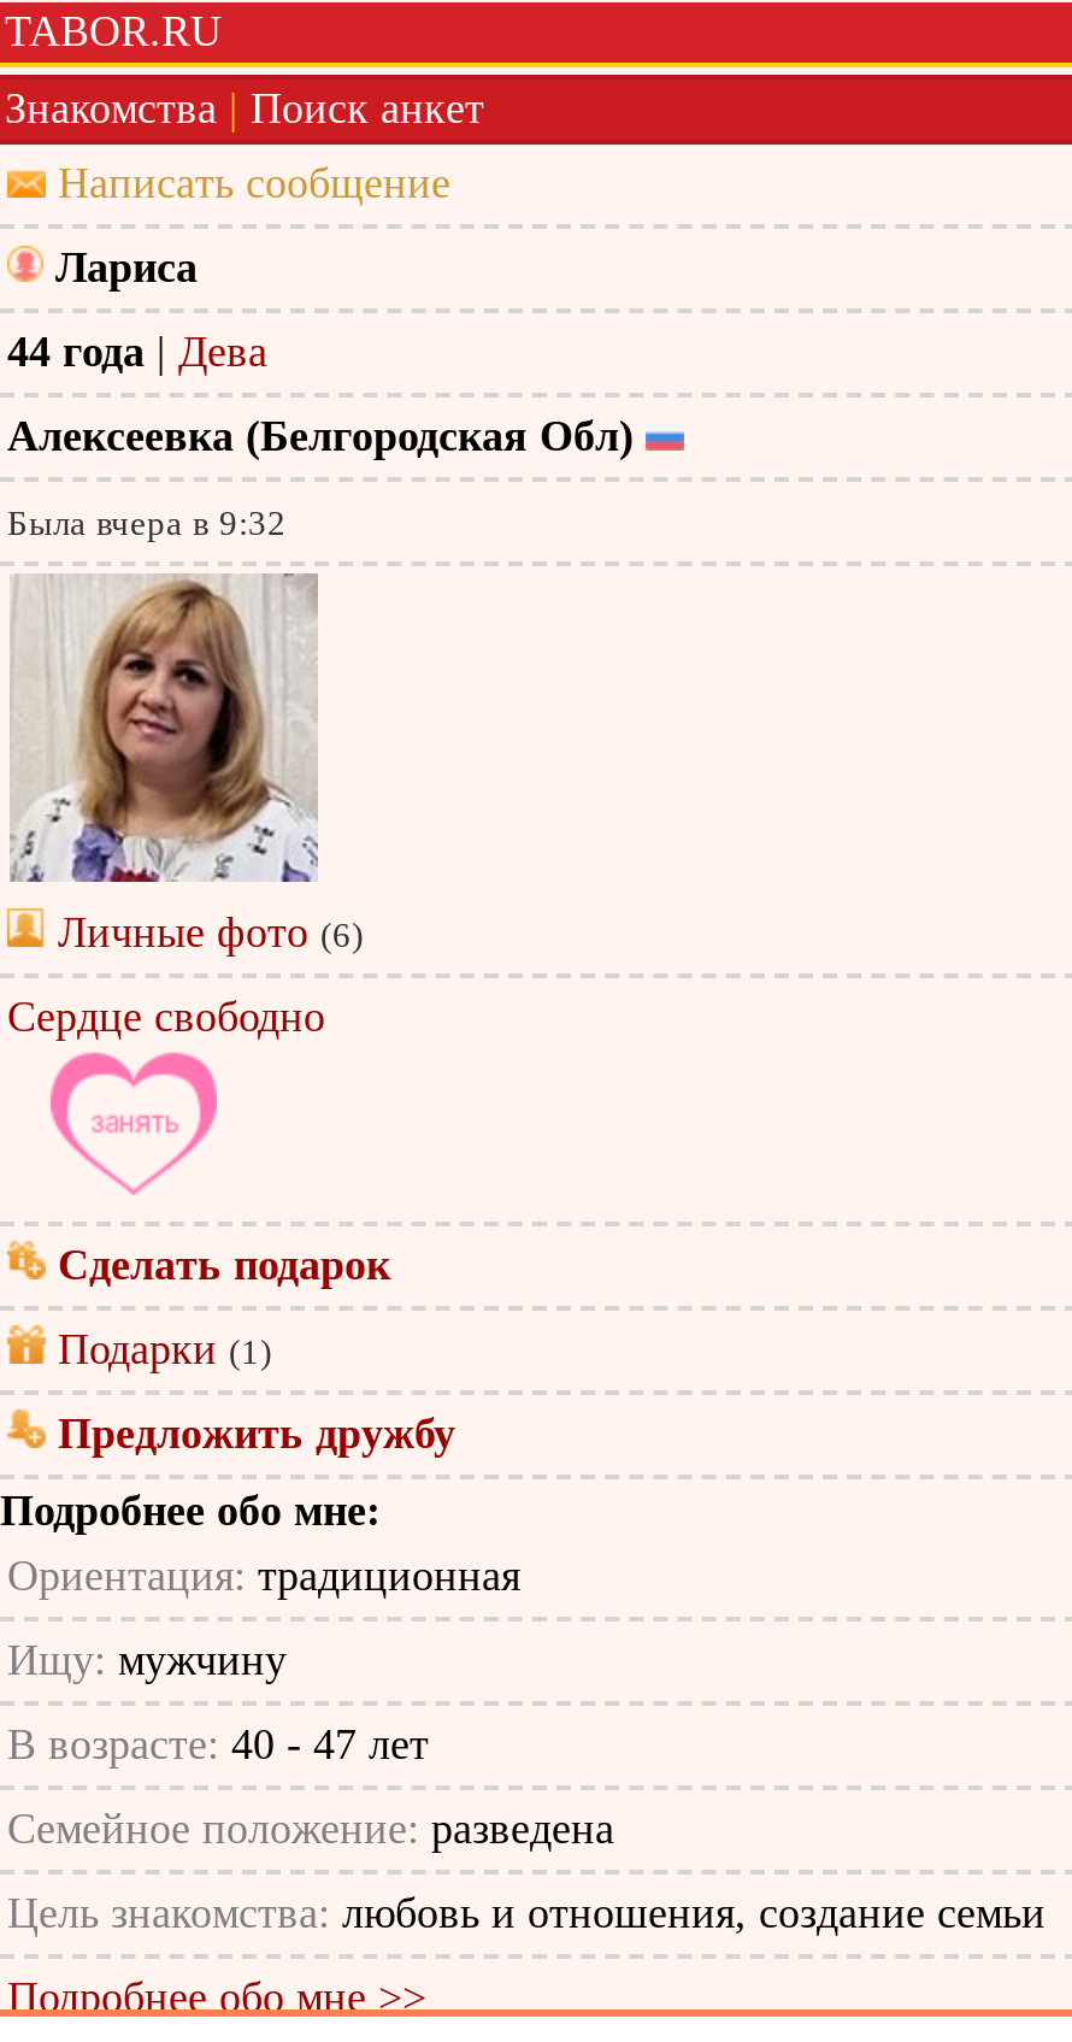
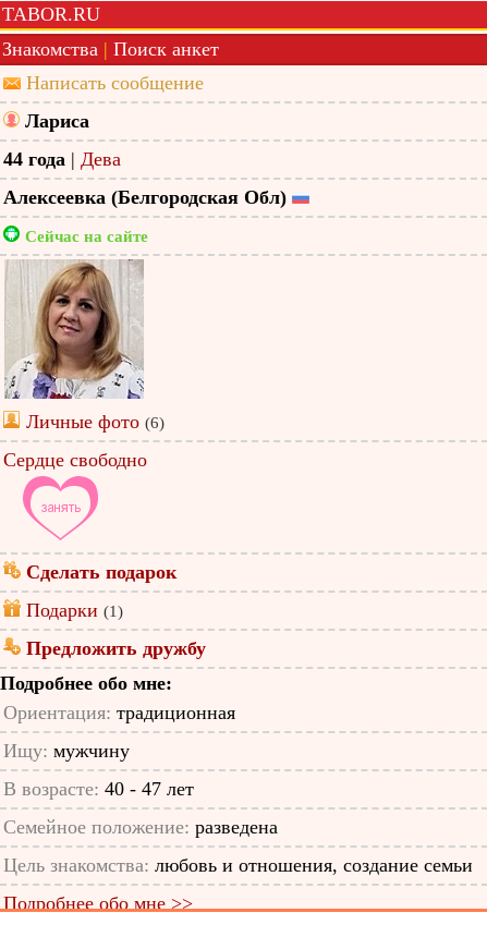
[7,504,287,542] Была вчера в 9:32 -> [25,228,148,245] Сейчас на сайте

